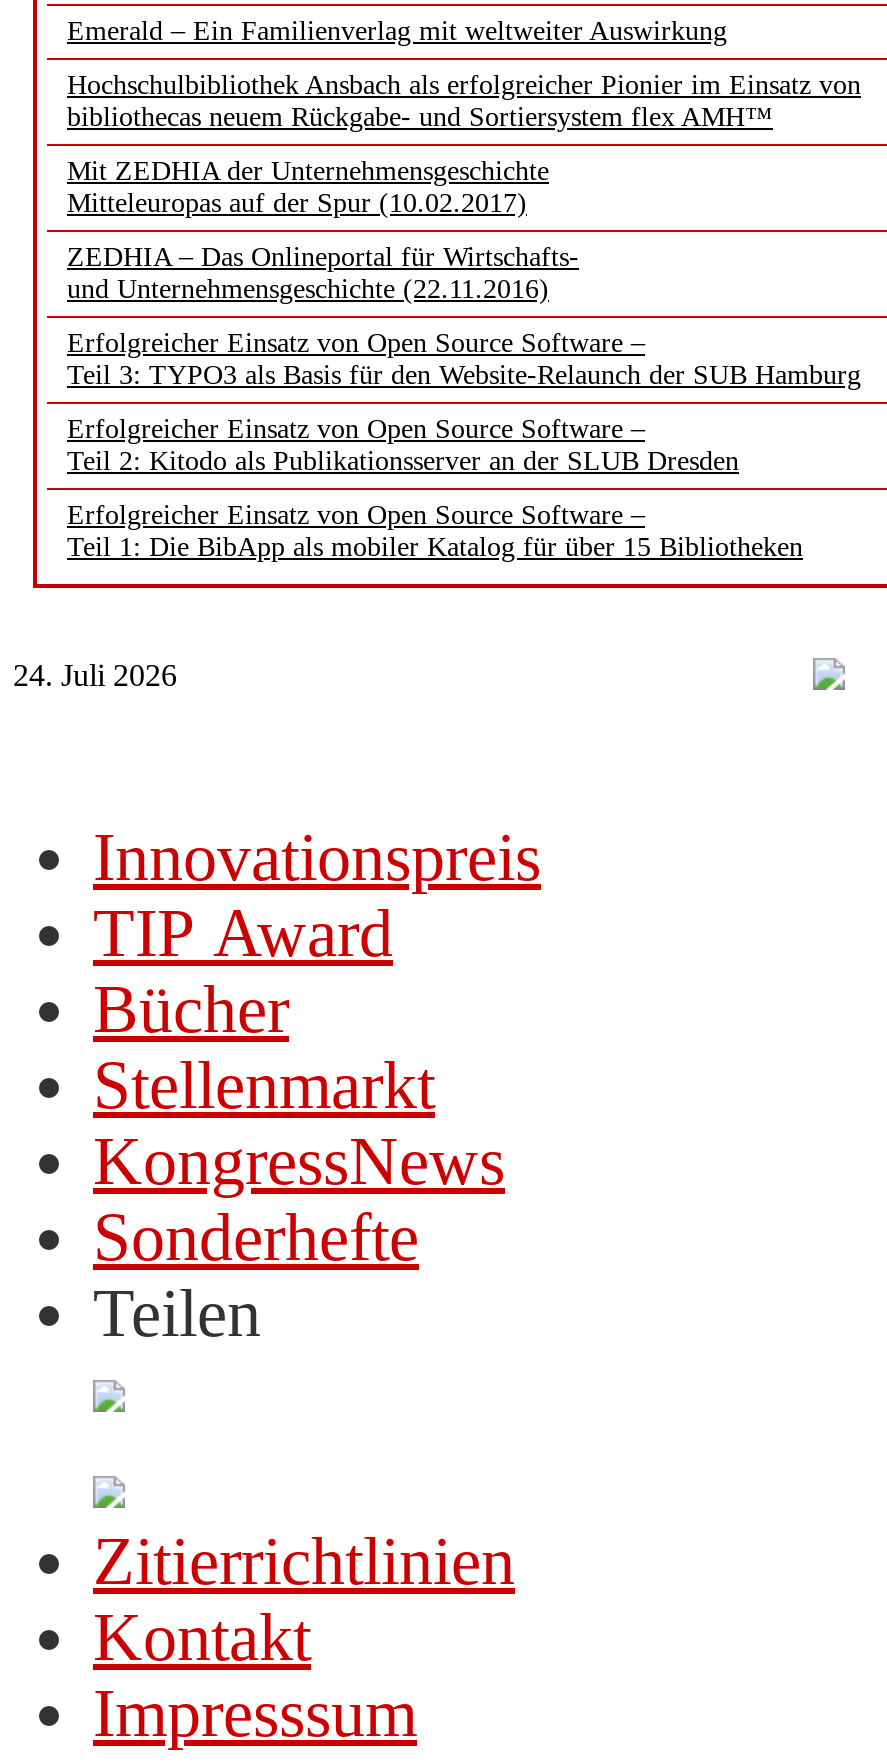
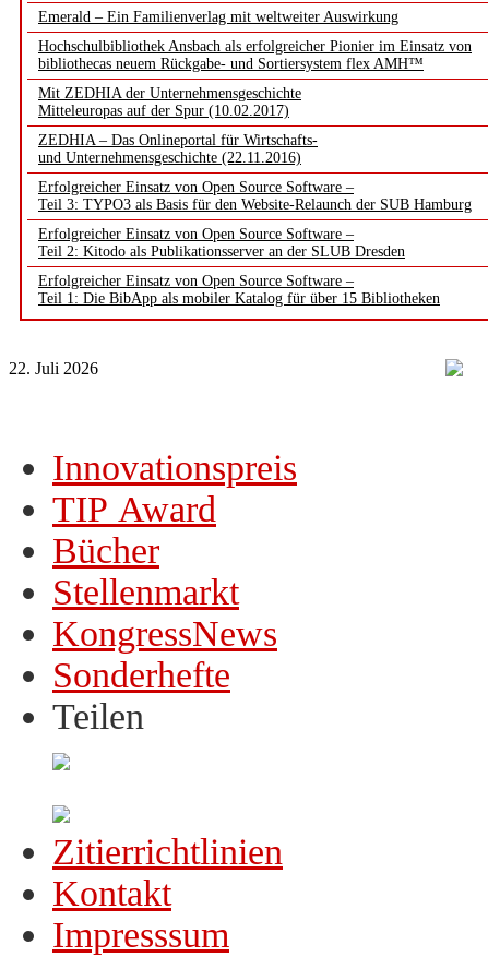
[13,658,177,692] 24. Juli 2026 -> [9,359,98,378] 22. Juli 2026

